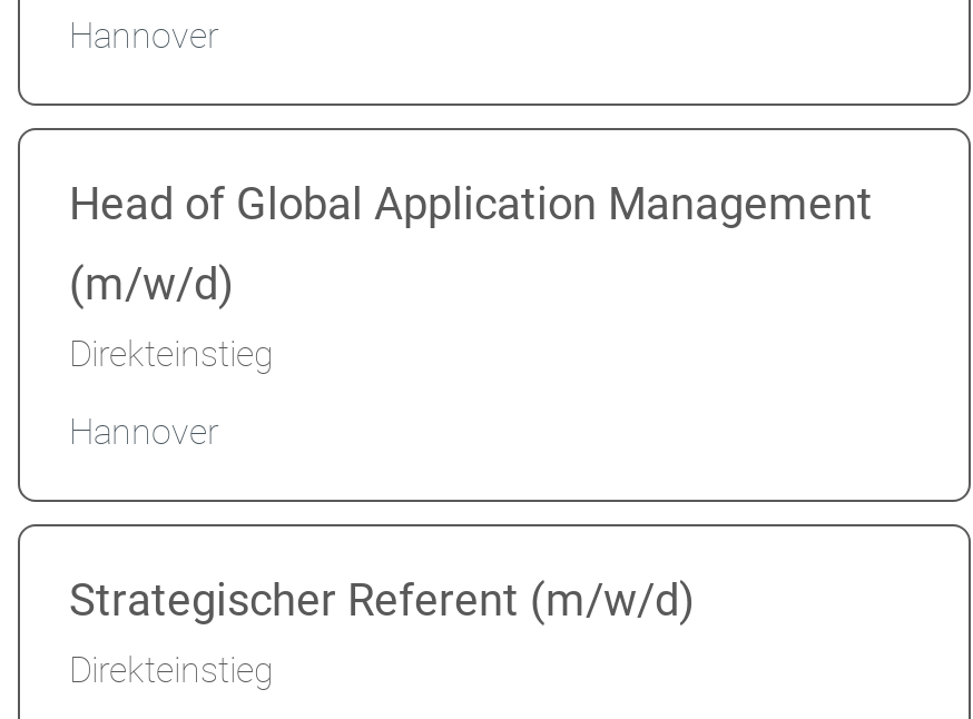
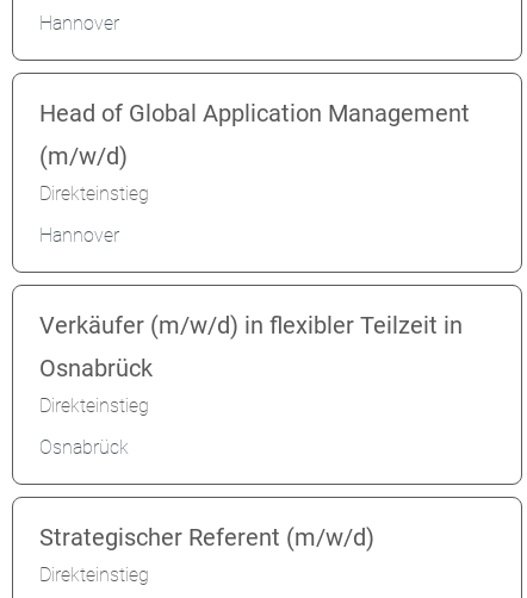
none -> [39,311,463,459] Verkäufer (m/w/d) in flexibler Teilzeit in | Osnabrück | Direkteinstieg | Osnabrück

